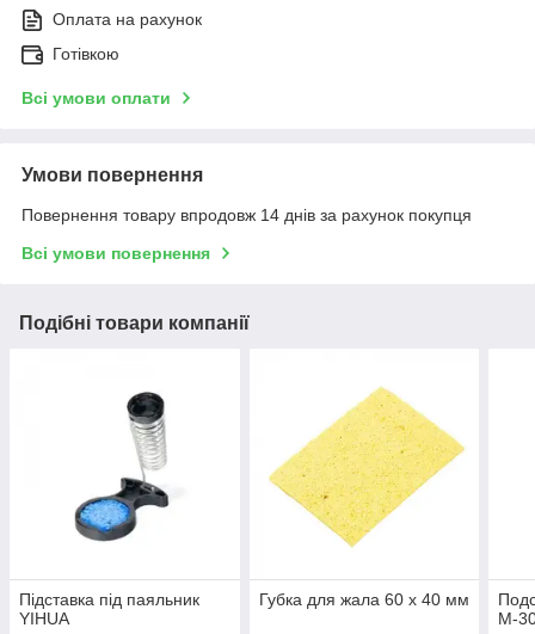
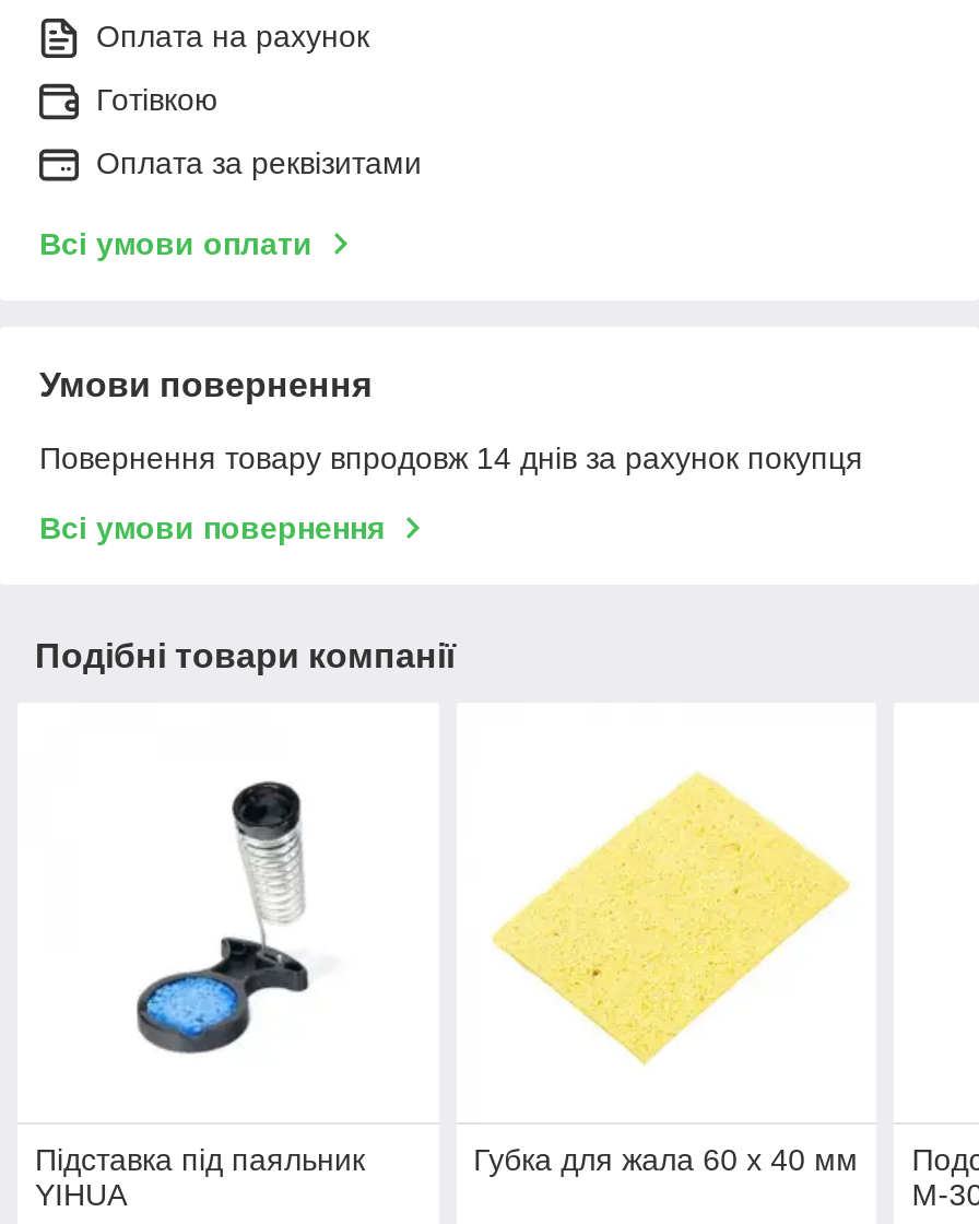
none -> [96,145,422,180] Оплата за реквізитами

